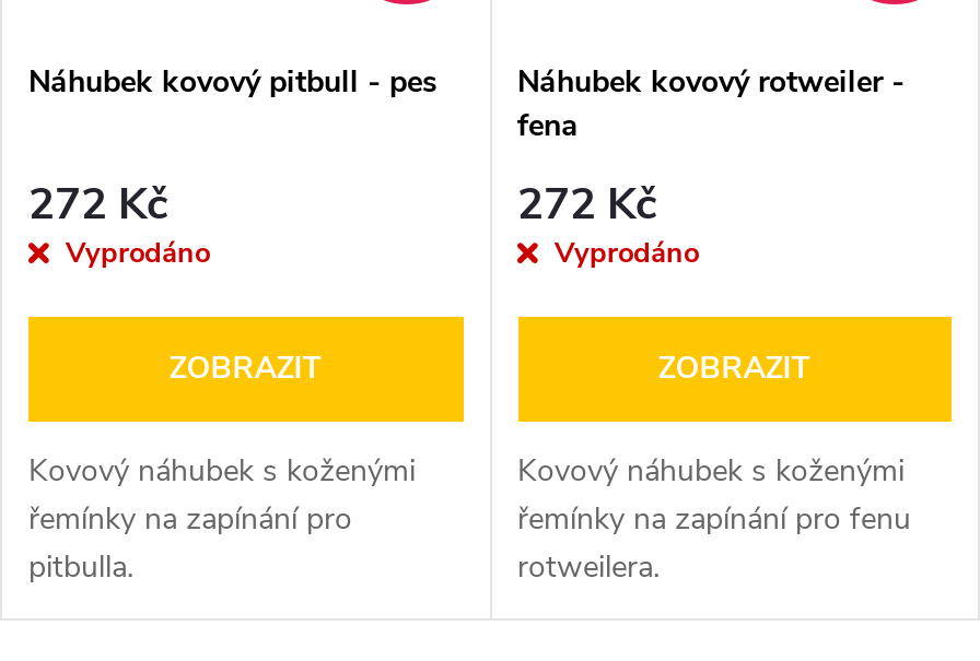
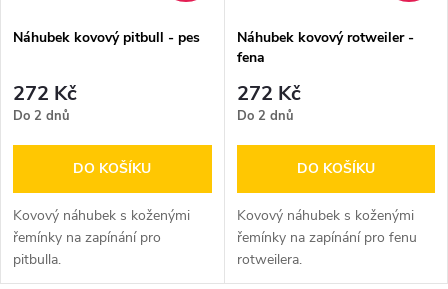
[66,235,210,274] Vyprodáno -> [13,107,70,125] Do 2 dnů
[555,235,699,274] Vyprodáno -> [236,107,293,125] Do 2 dnů
[169,348,322,390] ZOBRAZIT -> [73,159,151,178] DO KOŠÍKU
[658,348,811,390] ZOBRAZIT -> [297,159,375,178] DO KOŠÍKU

